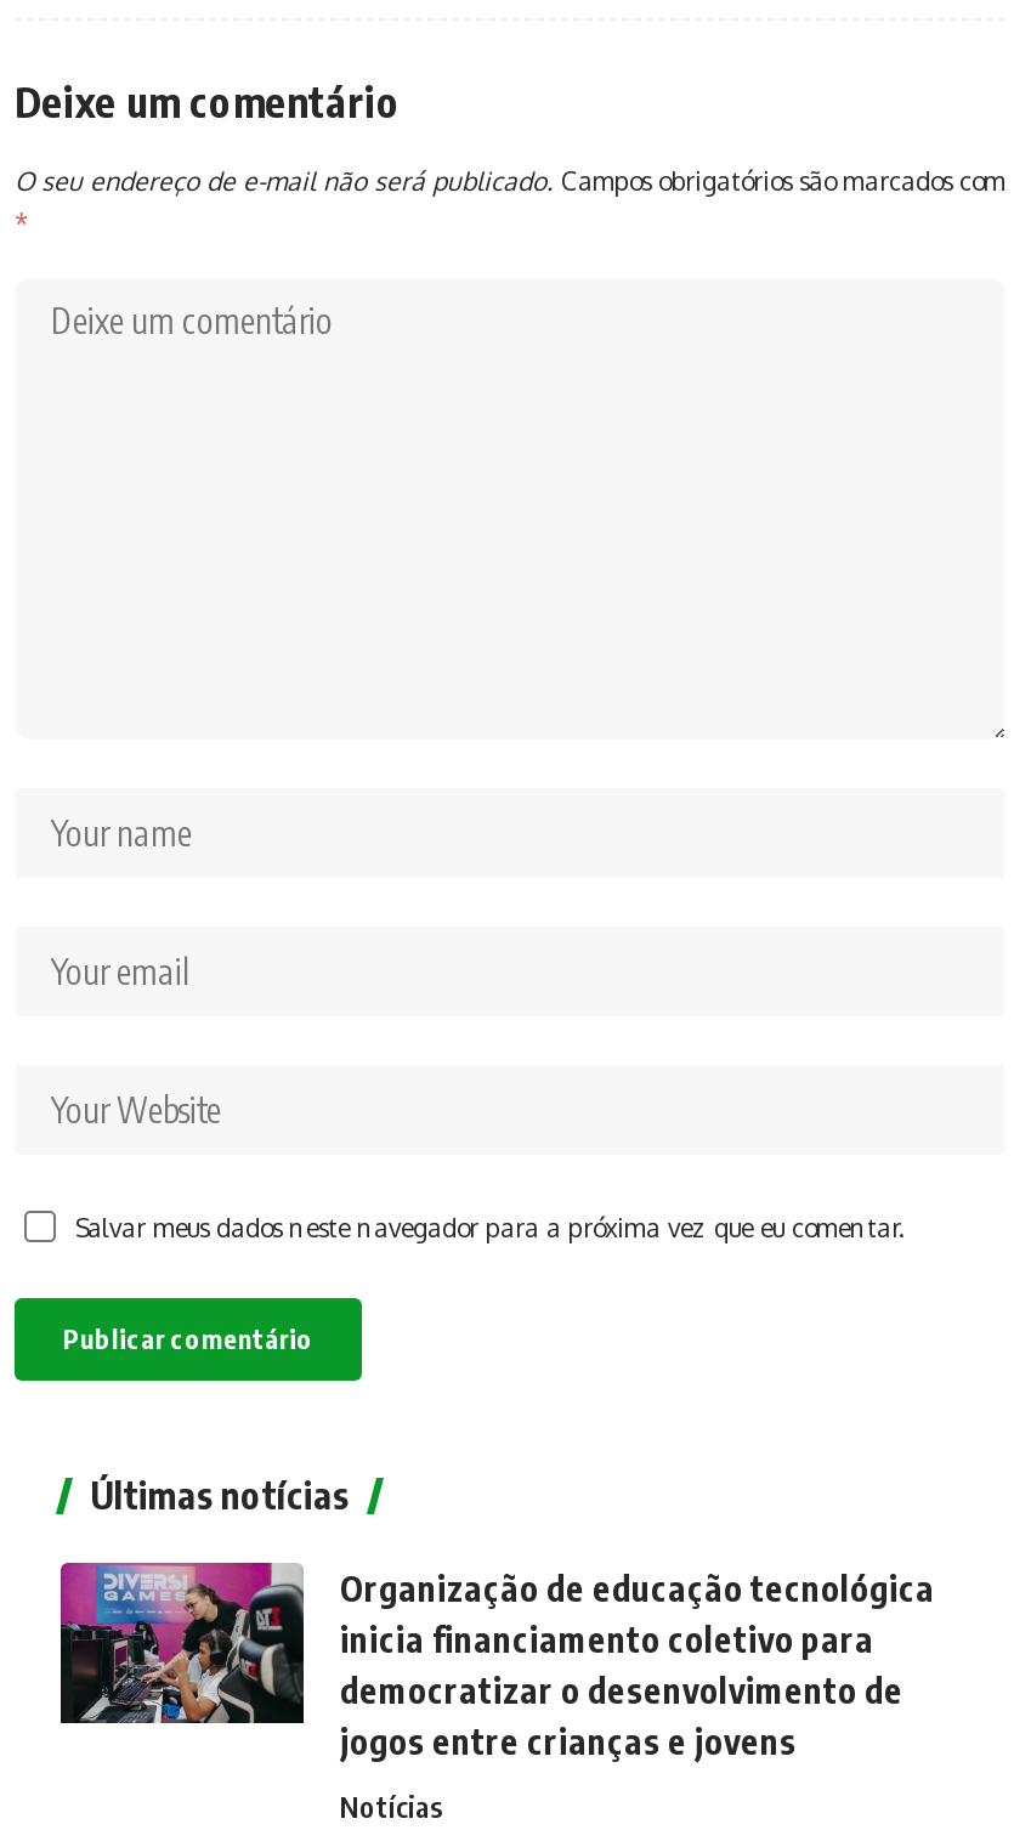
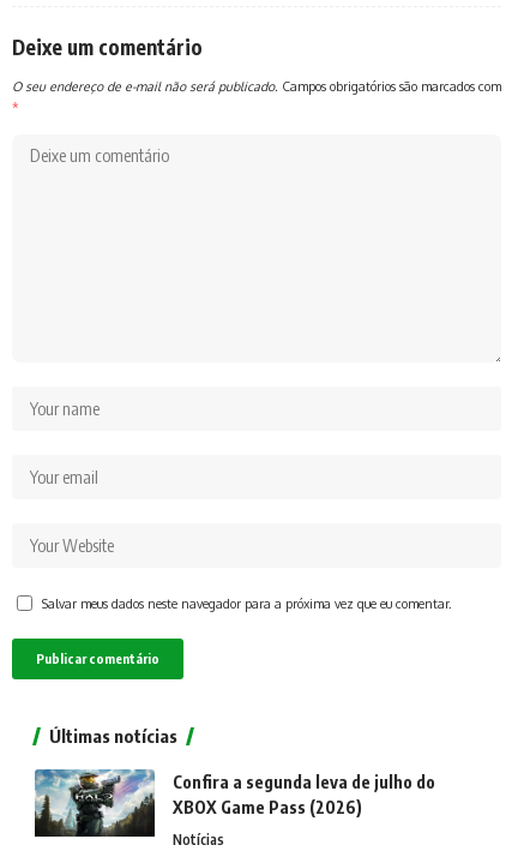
[58,1560,935,1761] [image] | Organização de educação tecnológica | inicia financiamento coletivo para | democratizar o desenvolvimento de | jogos entre crianças e jovens -> [34,768,435,838] [image] | Confira a segunda leva de julho do | XBOX Game Pass (2026)

